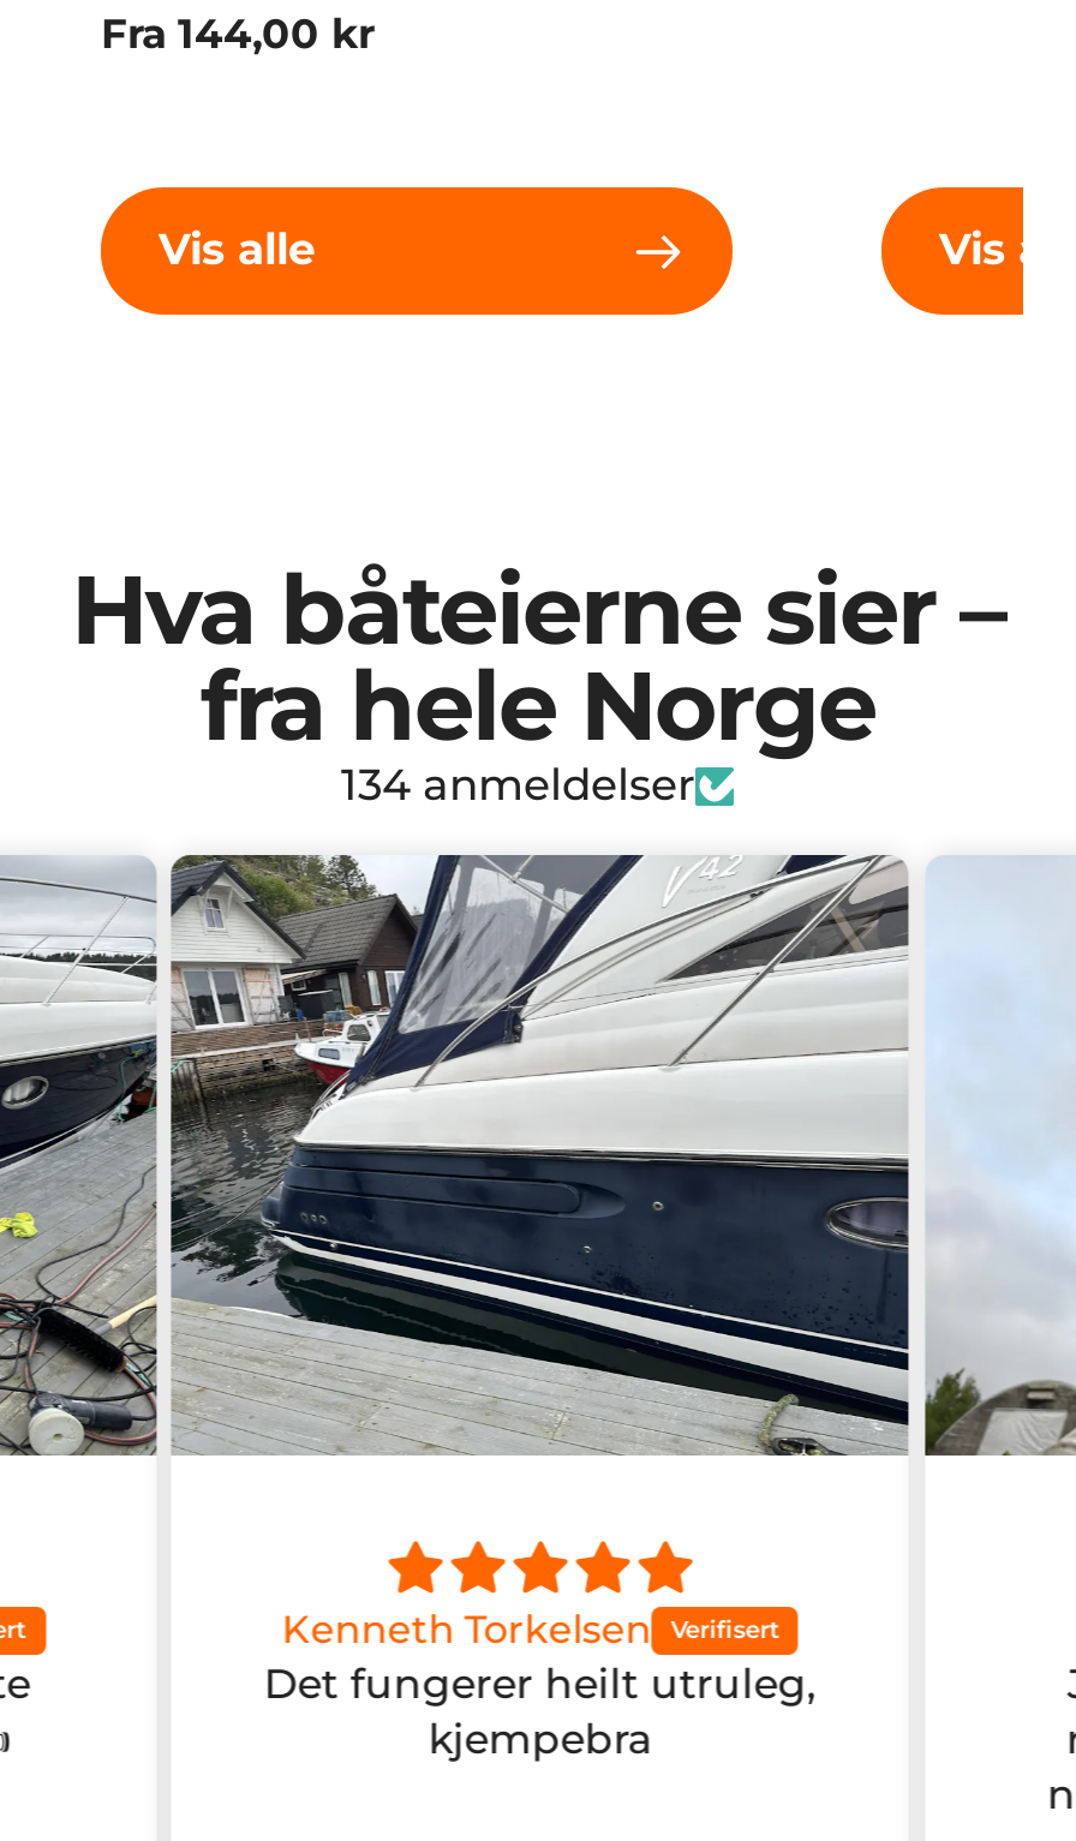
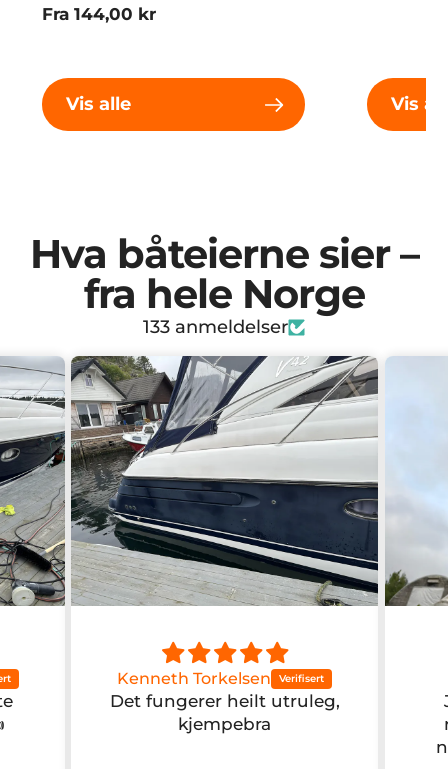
[341,760,694,813] 134 anmeldelser -> [143,316,288,338] 133 anmeldelser

